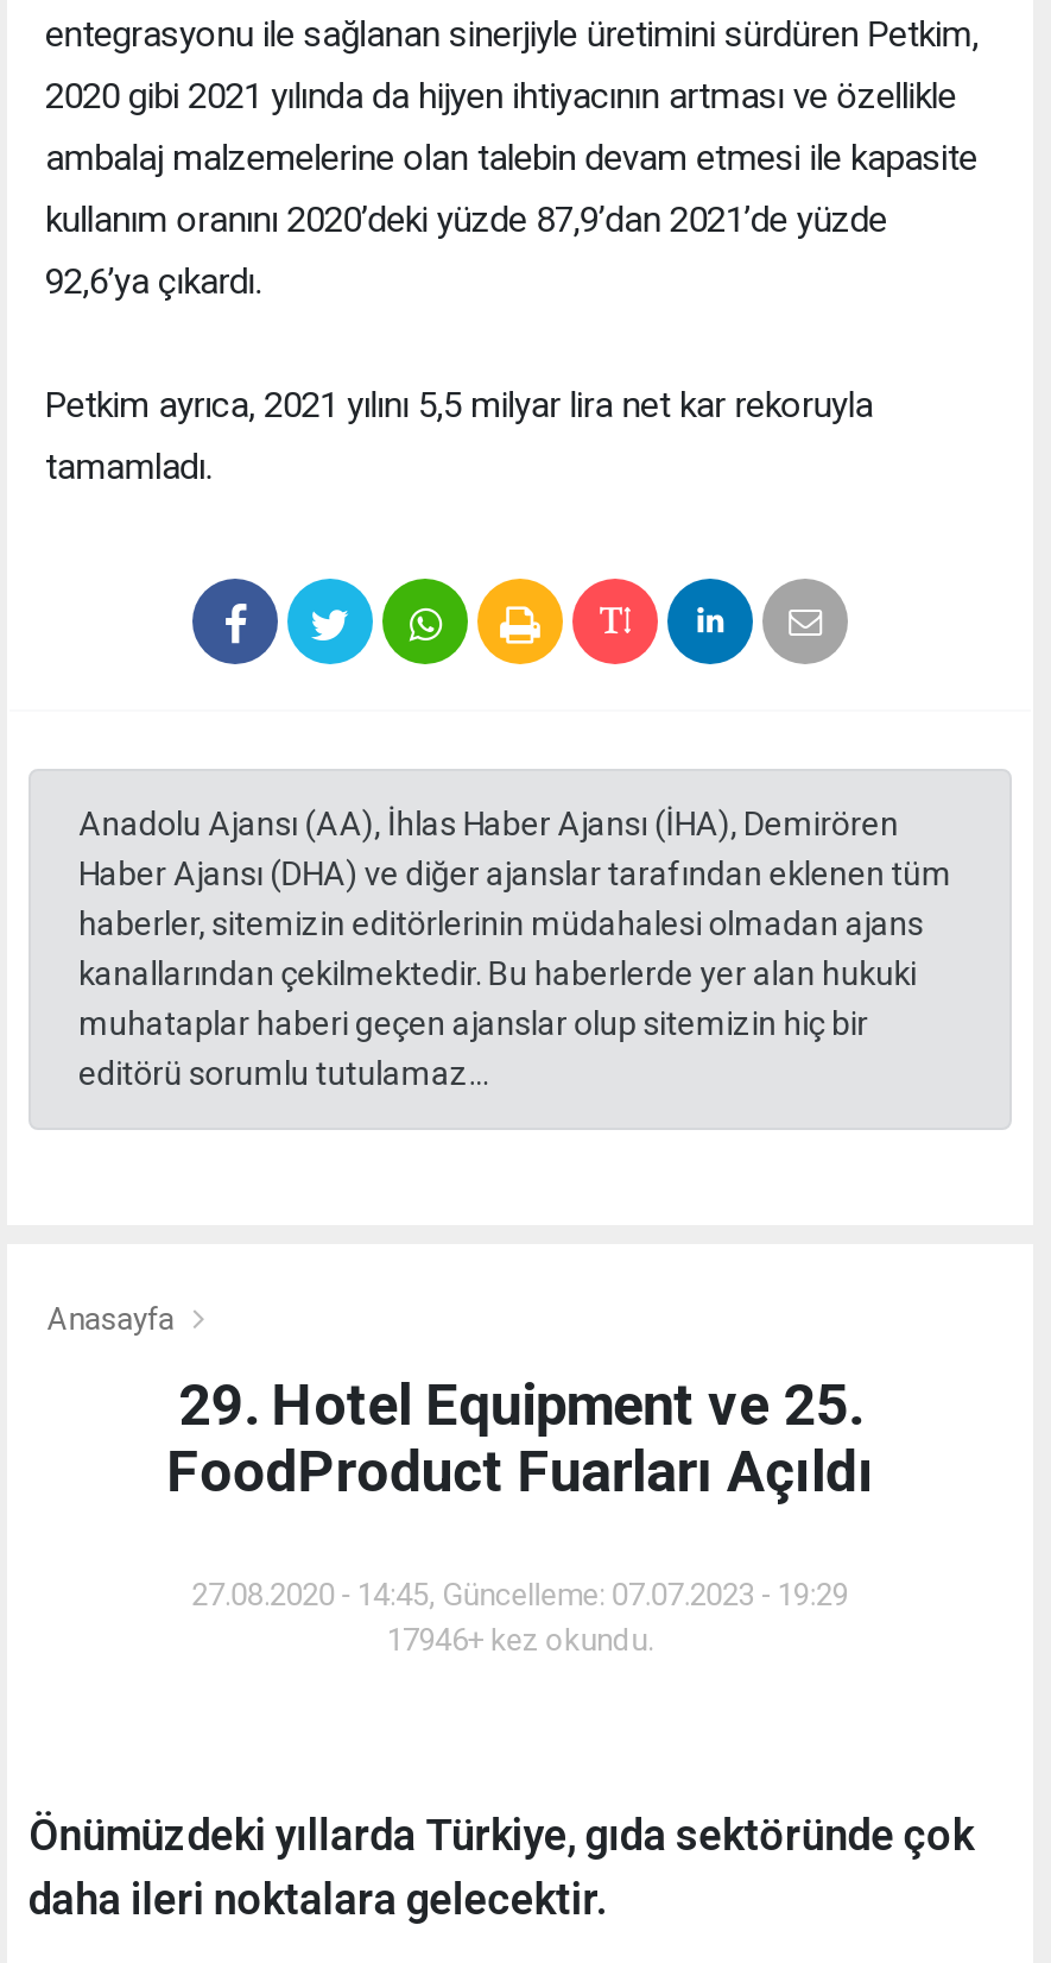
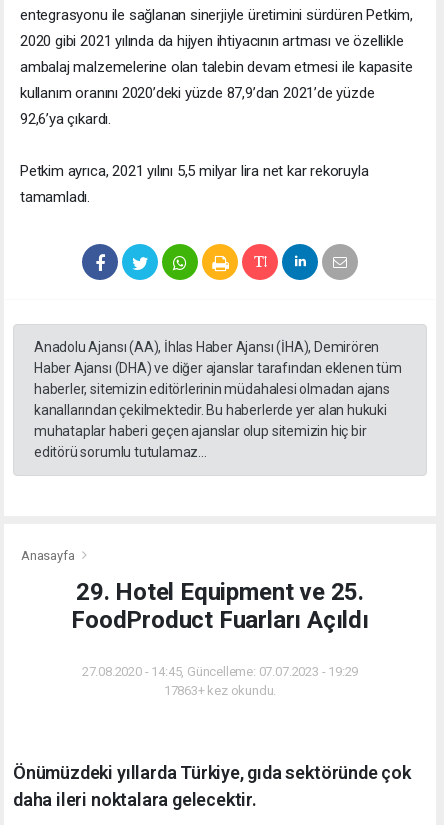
[386,1622,654,1658] 17946+ kez okundu. -> [164,683,276,698] 17863+ kez okundu.

